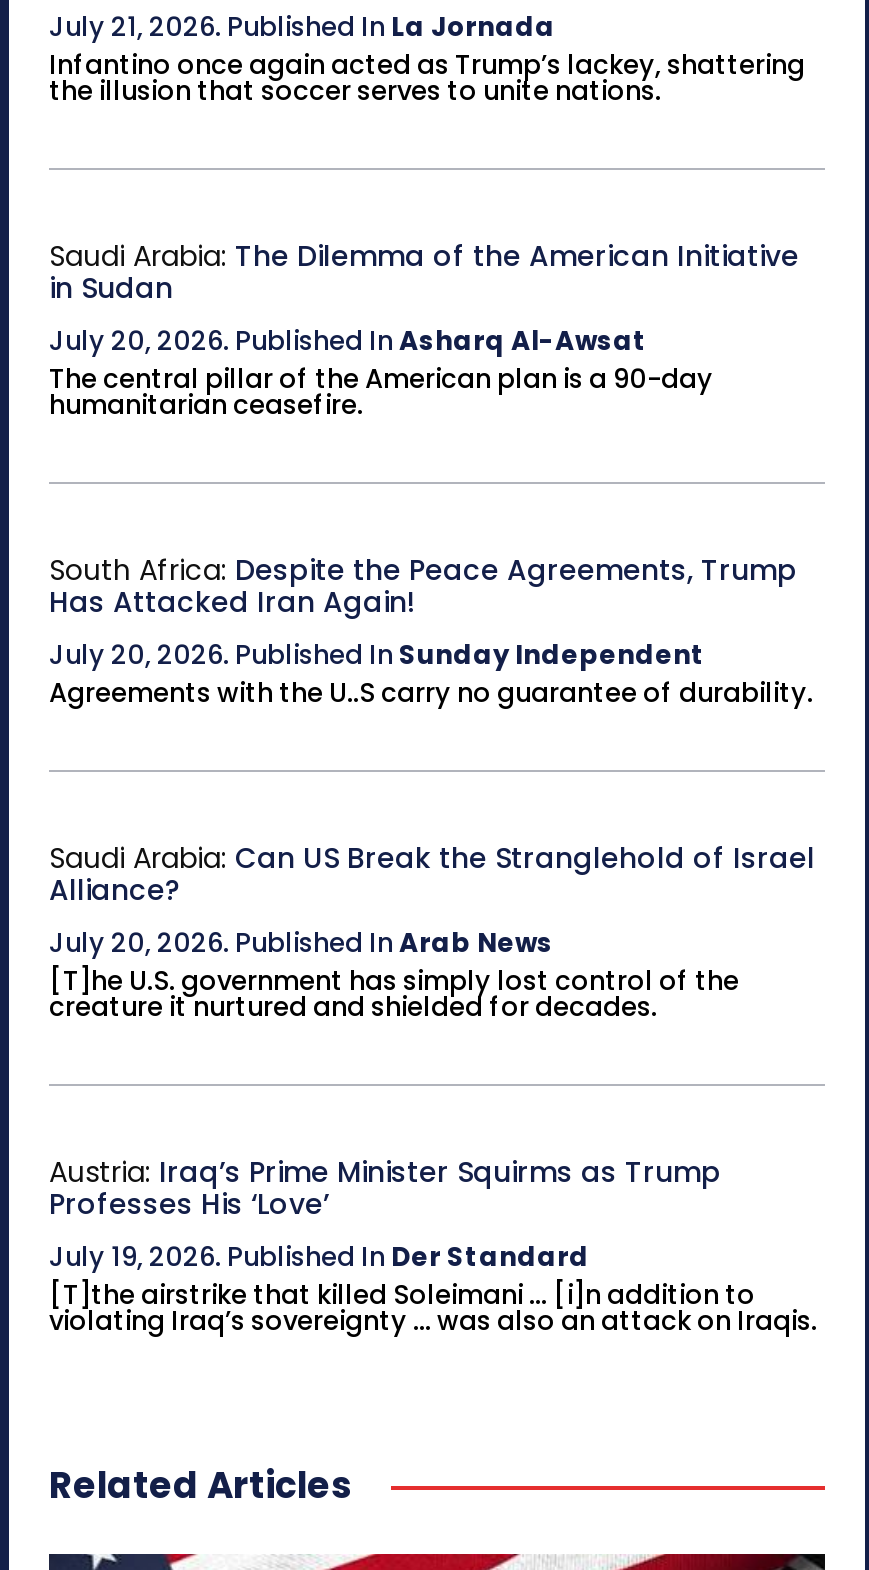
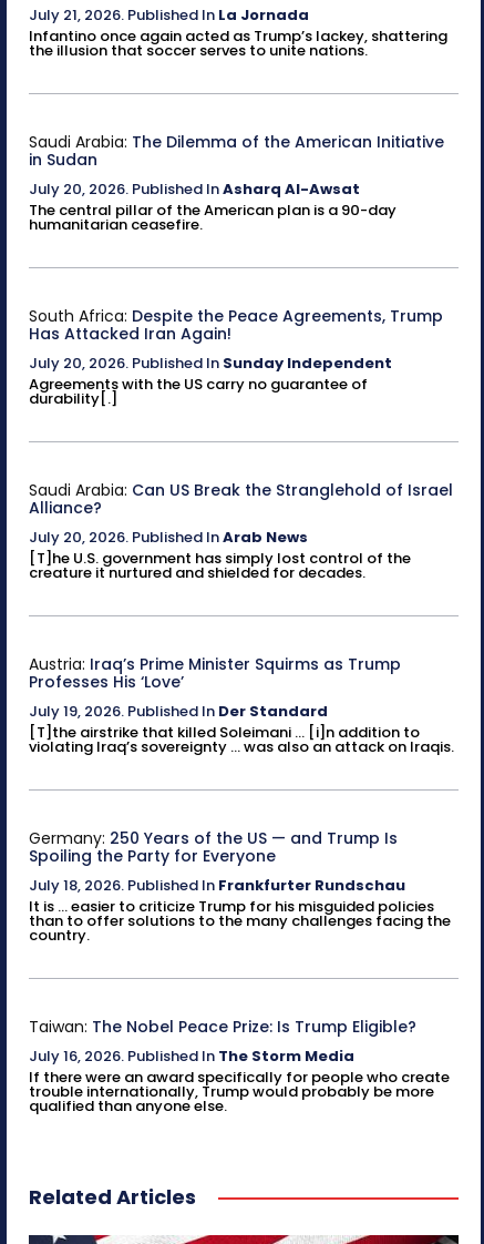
[49,674,813,712] Agreements with the U..S carry no guarantee of durability. -> [29,374,368,409] Agreements with the US carry no guarantee of | durability[.]
none -> [29,827,451,946] Germany: 250 Years of the US — and Trump Is | Spoiling the Party for Everyone | July 18, 2026. Published In Frankfurter Rundschau | It is ... easier to criticize Trump for his misguided policies | than to offer solutions to the many challenges facing the | country.
none -> [29,1016,450,1116] Taiwan: The Nobel Peace Prize: Is Trump Eligible? | July 16, 2026. Published In The Storm Media | If there were an award specifically for people who create | trouble internationally, Trump would probably be more | qualified than anyone else.

